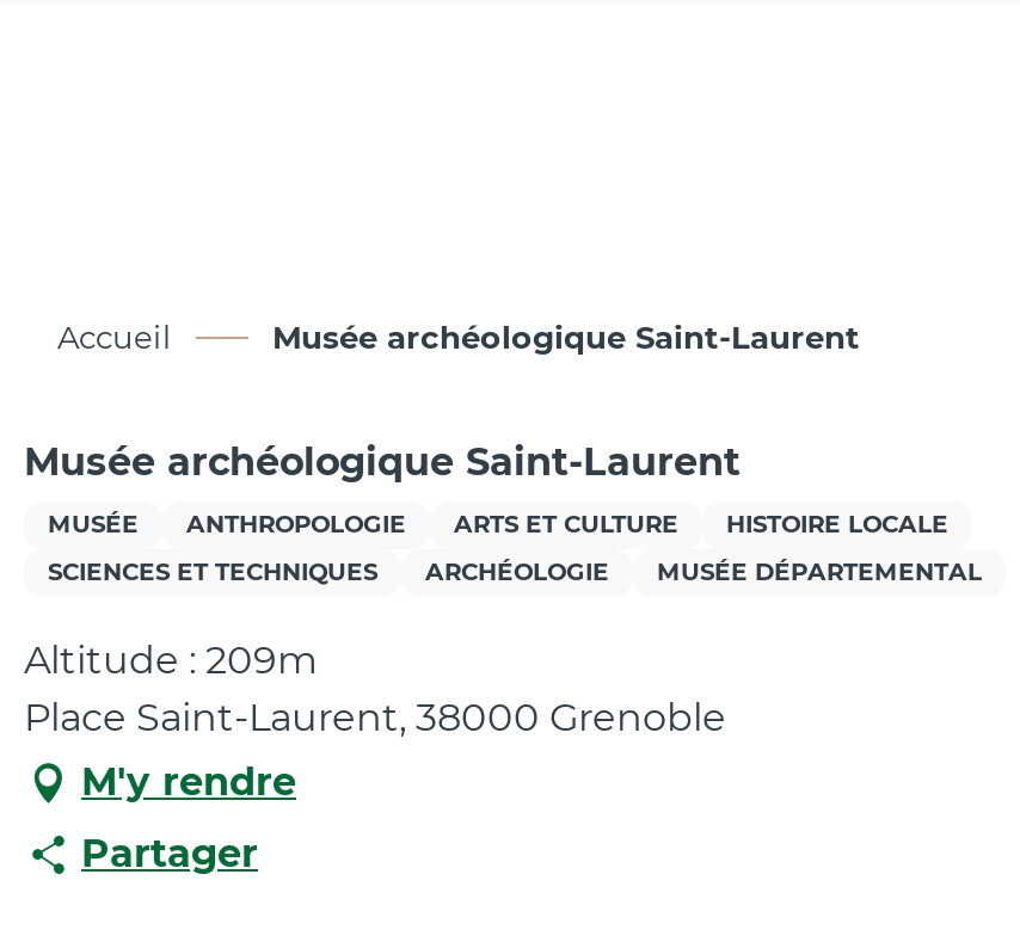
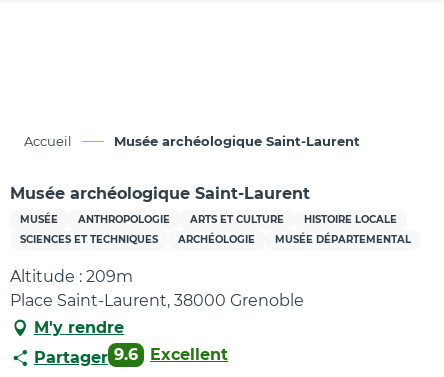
none -> [114,345,228,364] 9.6 | Excellent

